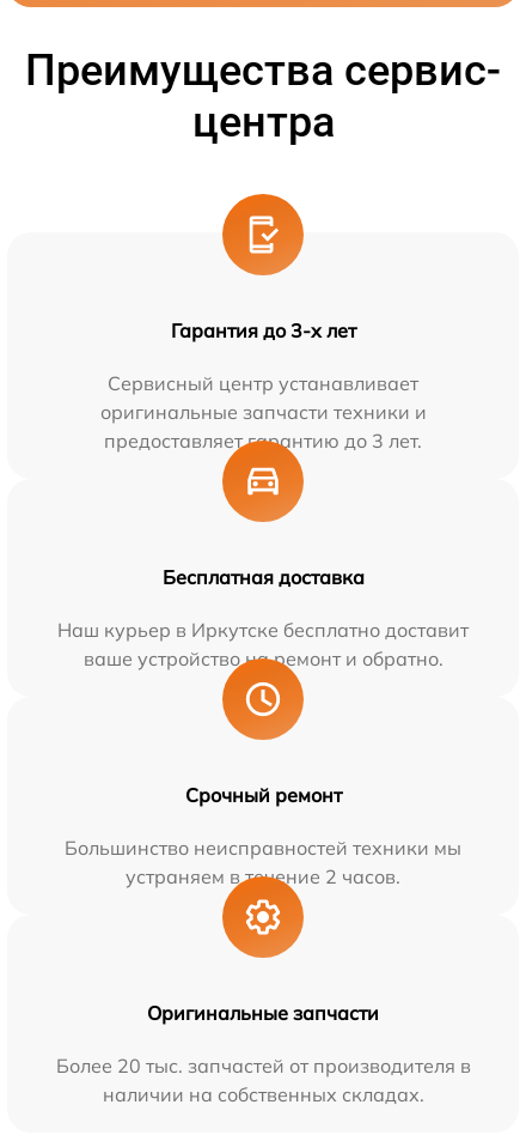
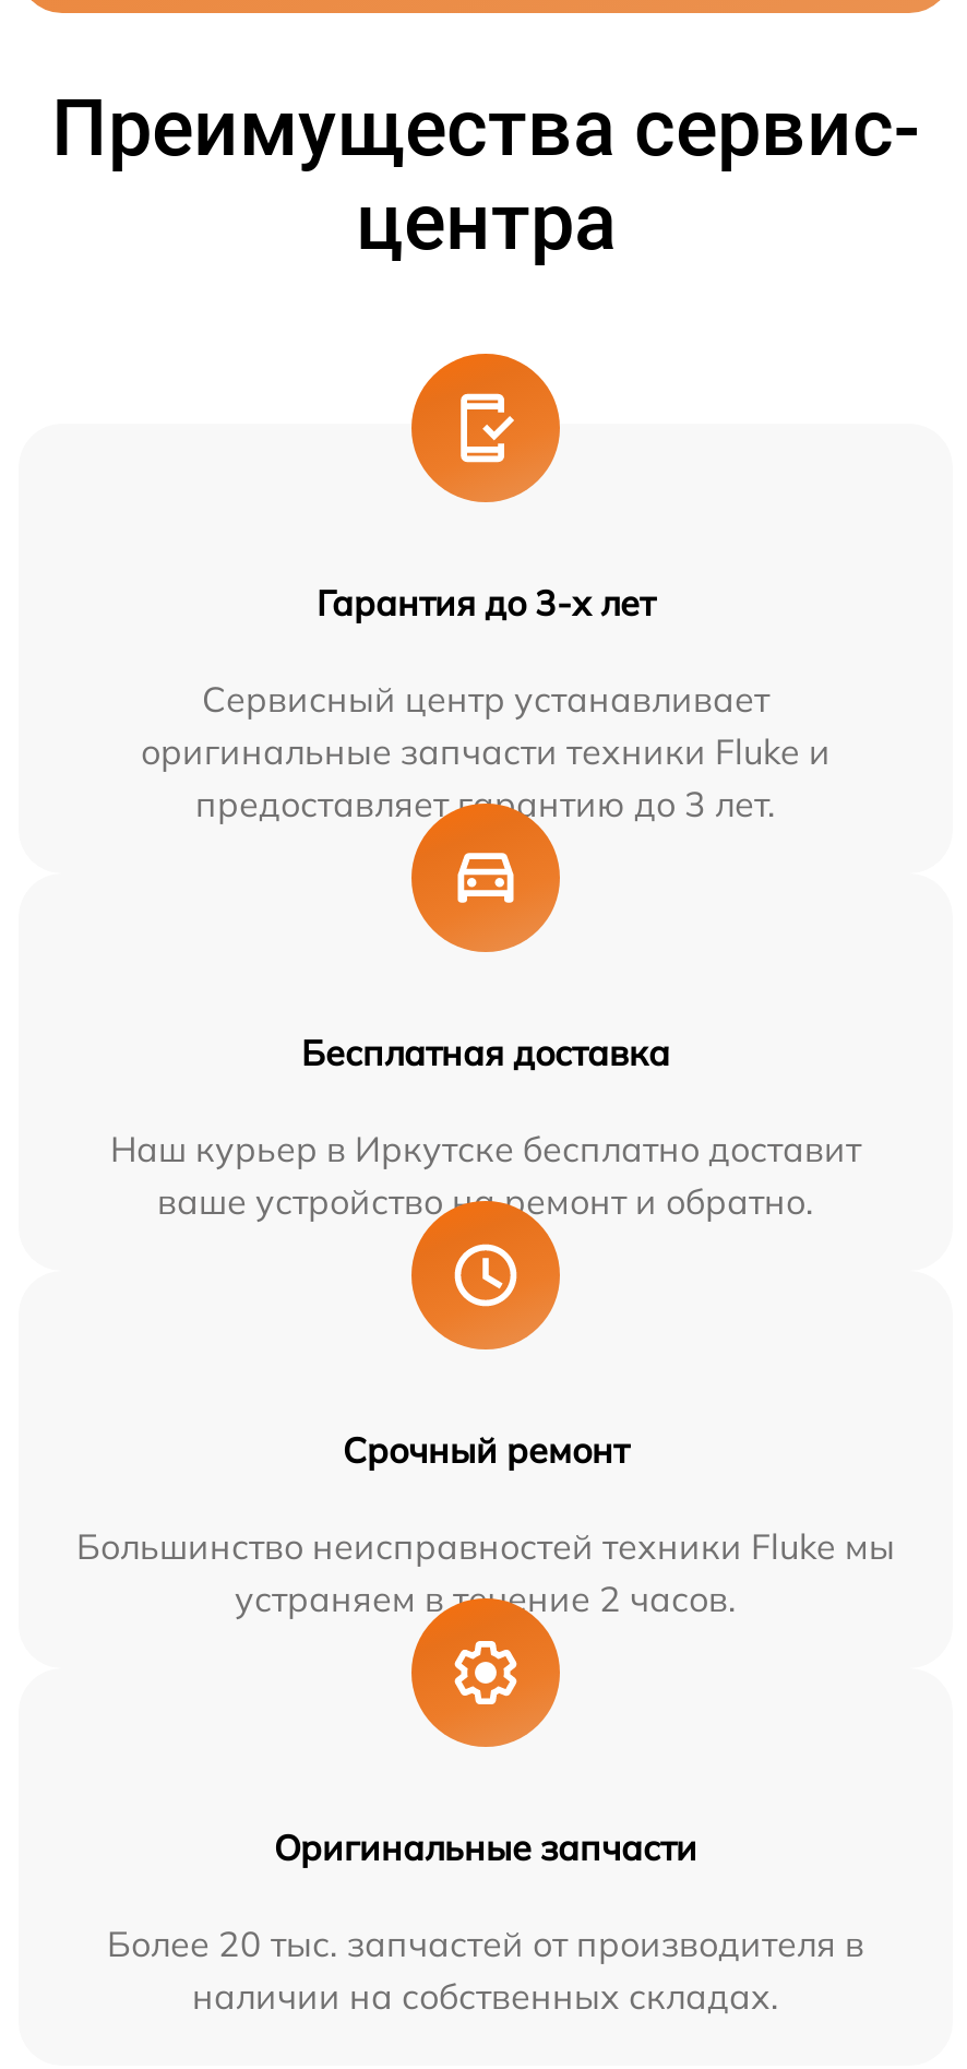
[100,400,426,424] оригинальные запчасти техники и -> [141,729,831,773] оригинальные запчасти техники Fluke и
[65,836,461,860] Большинство неисправностей техники мы -> [76,1524,895,1568] Большинство неисправностей техники Fluke мы

